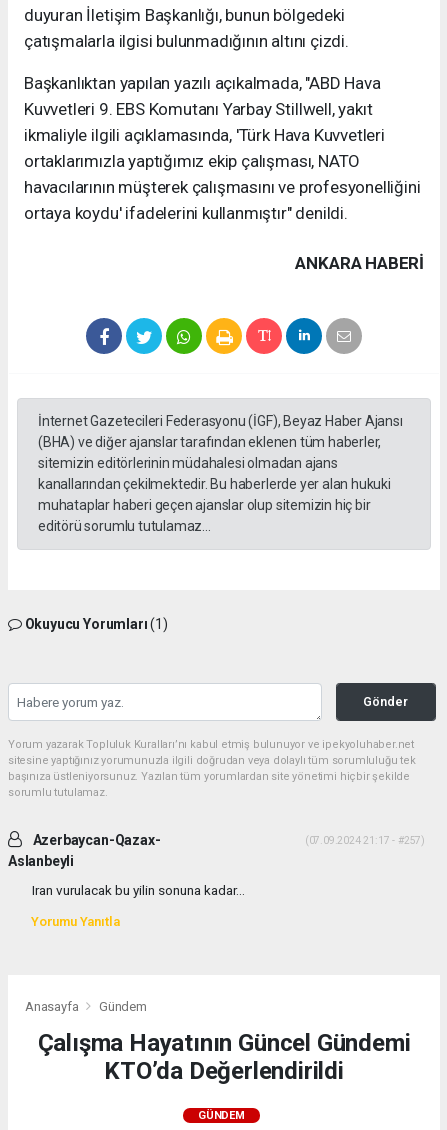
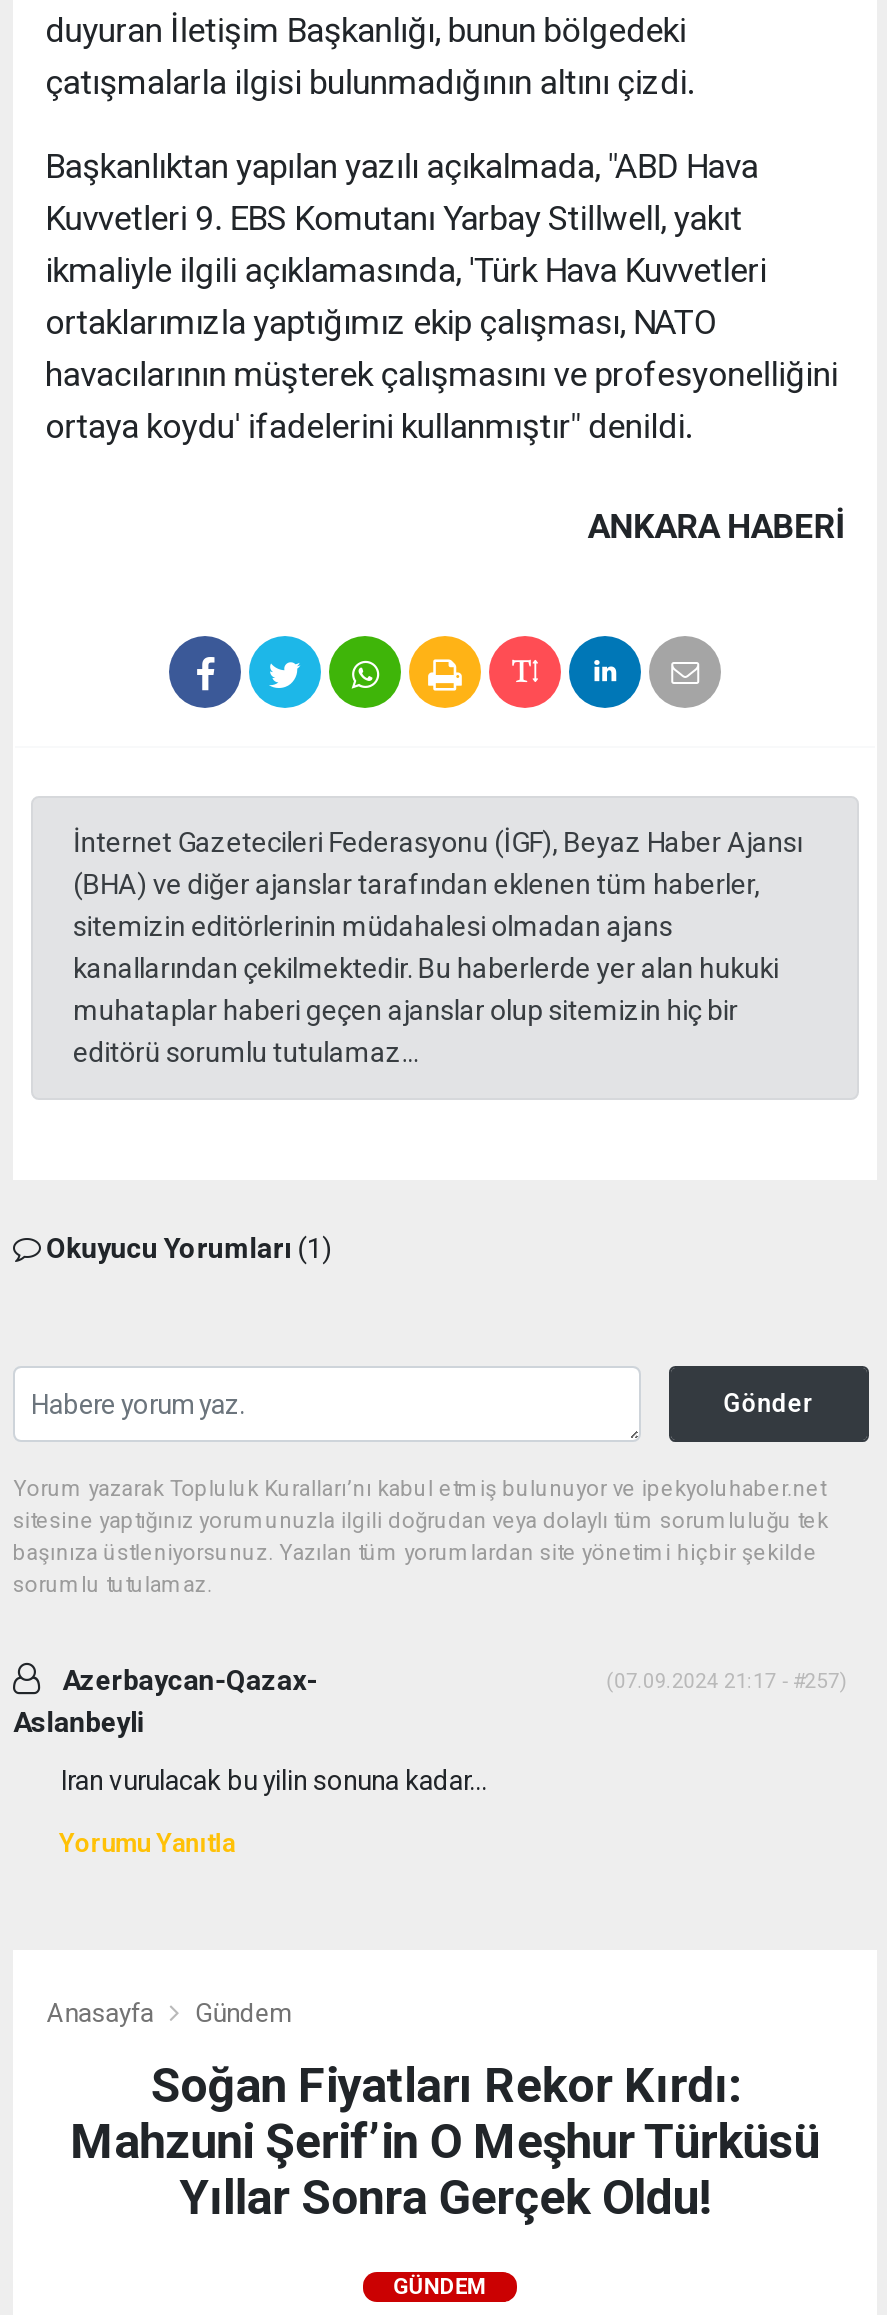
[38,1029,410,1085] Çalışma Hayatının Güncel Gündemi | KTO’da Değerlendirildi -> [70,2058,820,2226] Soğan Fiyatları Rekor Kırdı: | Mahzuni Şerif’in O Meşhur Türküsü | Yıllar Sonra Gerçek Oldu!

